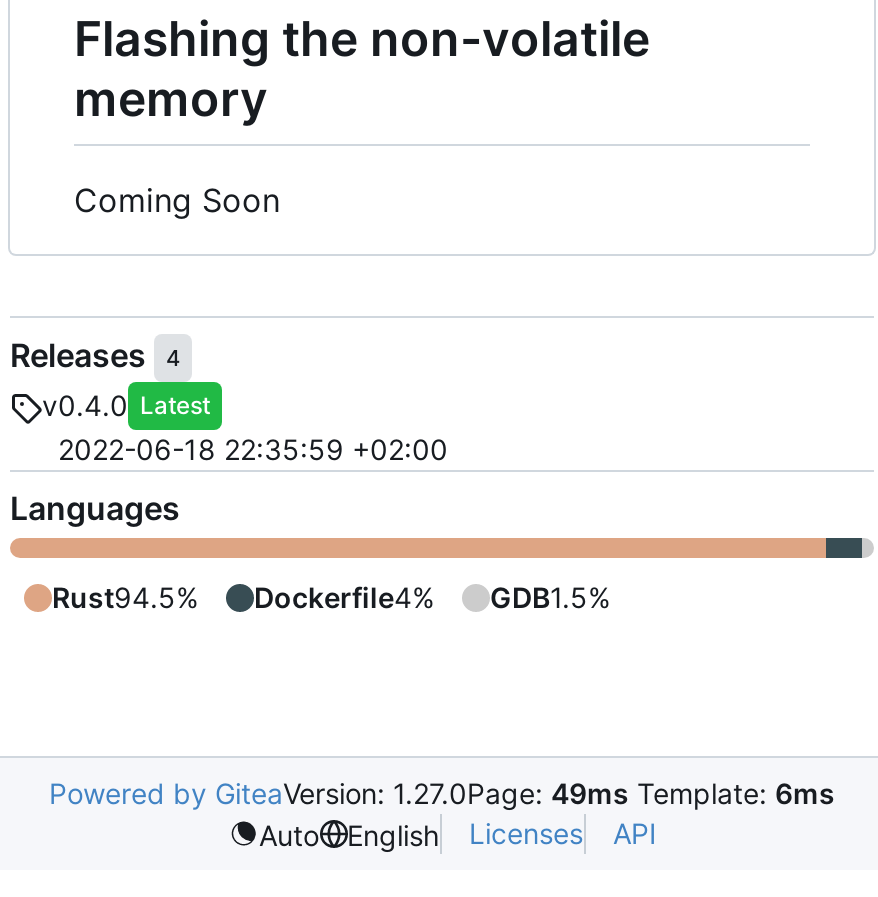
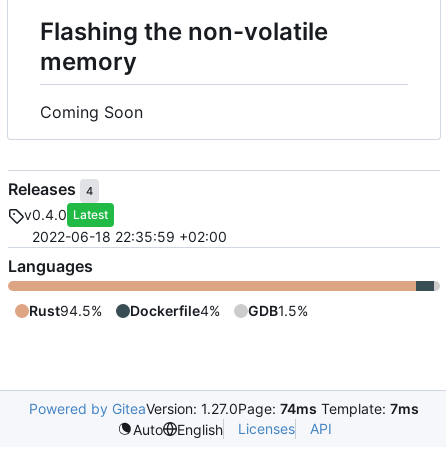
[49,776,835,810] Powered by GiteaVersion: 1.27.0Page: 49ms Template: 6ms -> [29,400,419,417] Powered by GiteaVersion: 1.27.0Page: 74ms Template: 7ms

